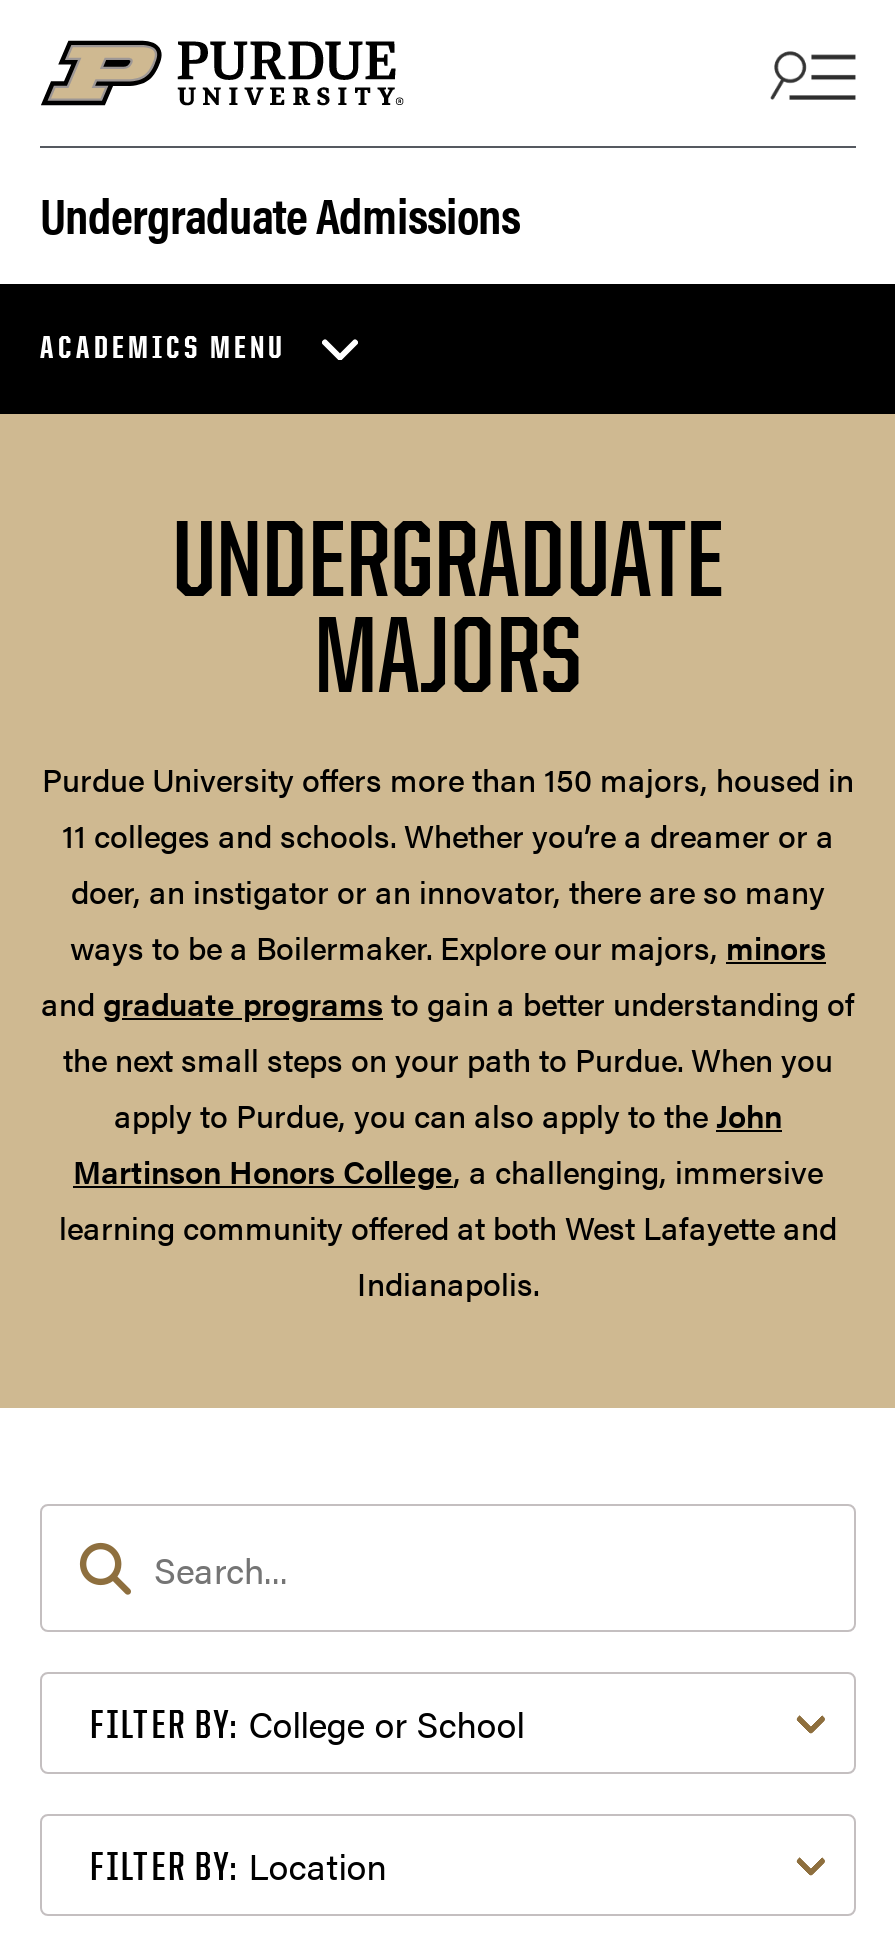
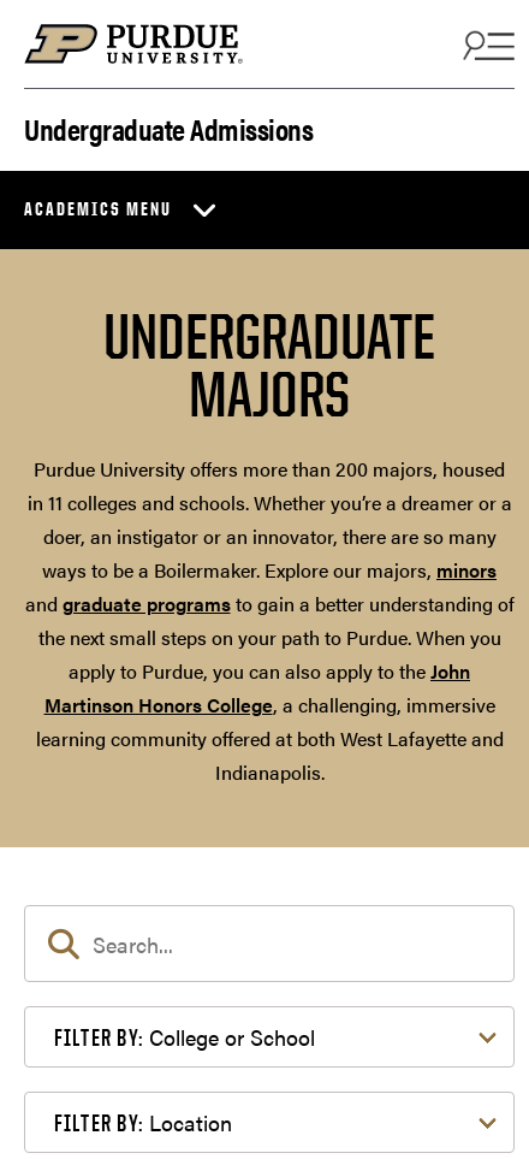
[42,756,854,858] Purdue University offers more than 150 majors, housed in | 11 colleges and schools. Whether you’re a dreamer or a -> [27,455,512,517] Purdue University offers more than 200 majors, housed | in 11 colleges and schools. Whether you’re a dreamer or a

